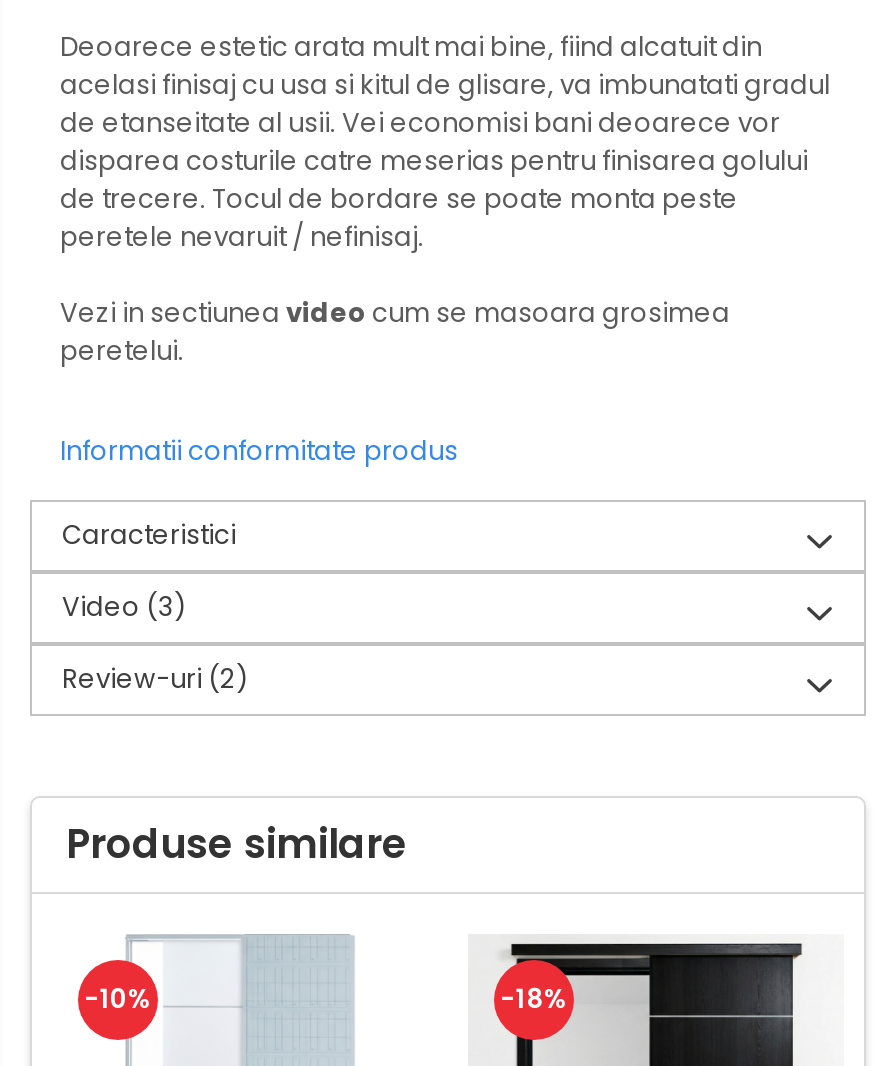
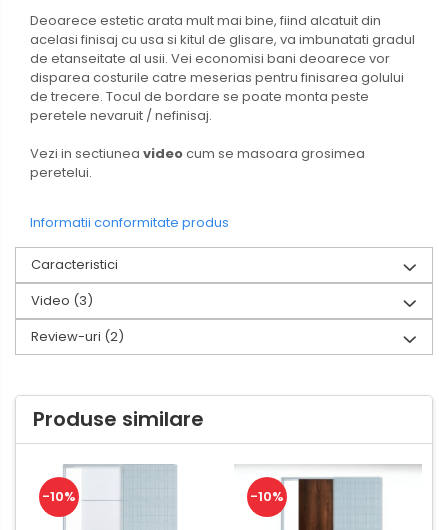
[500,980,568,1018] -18% -> [250,487,284,506] -10%

